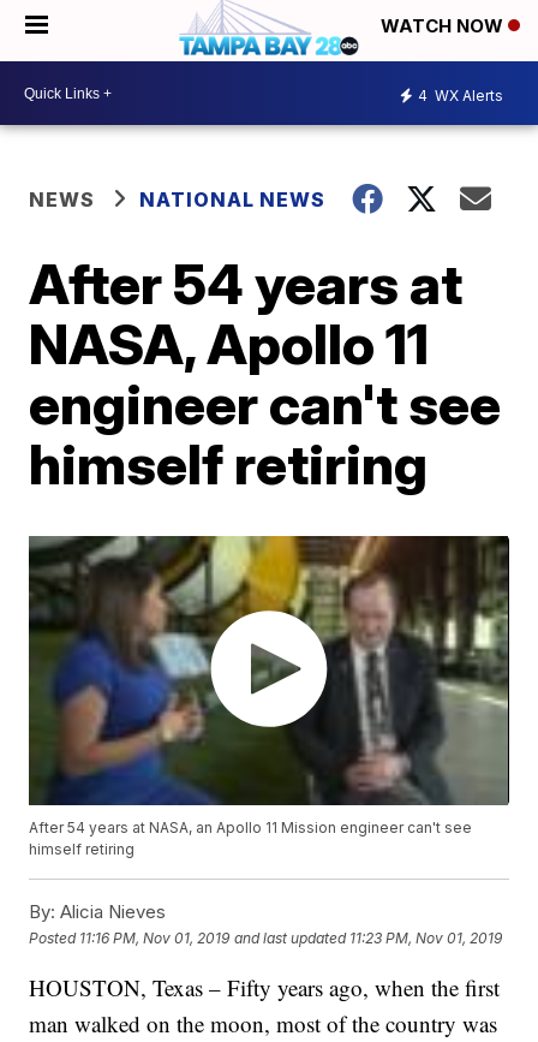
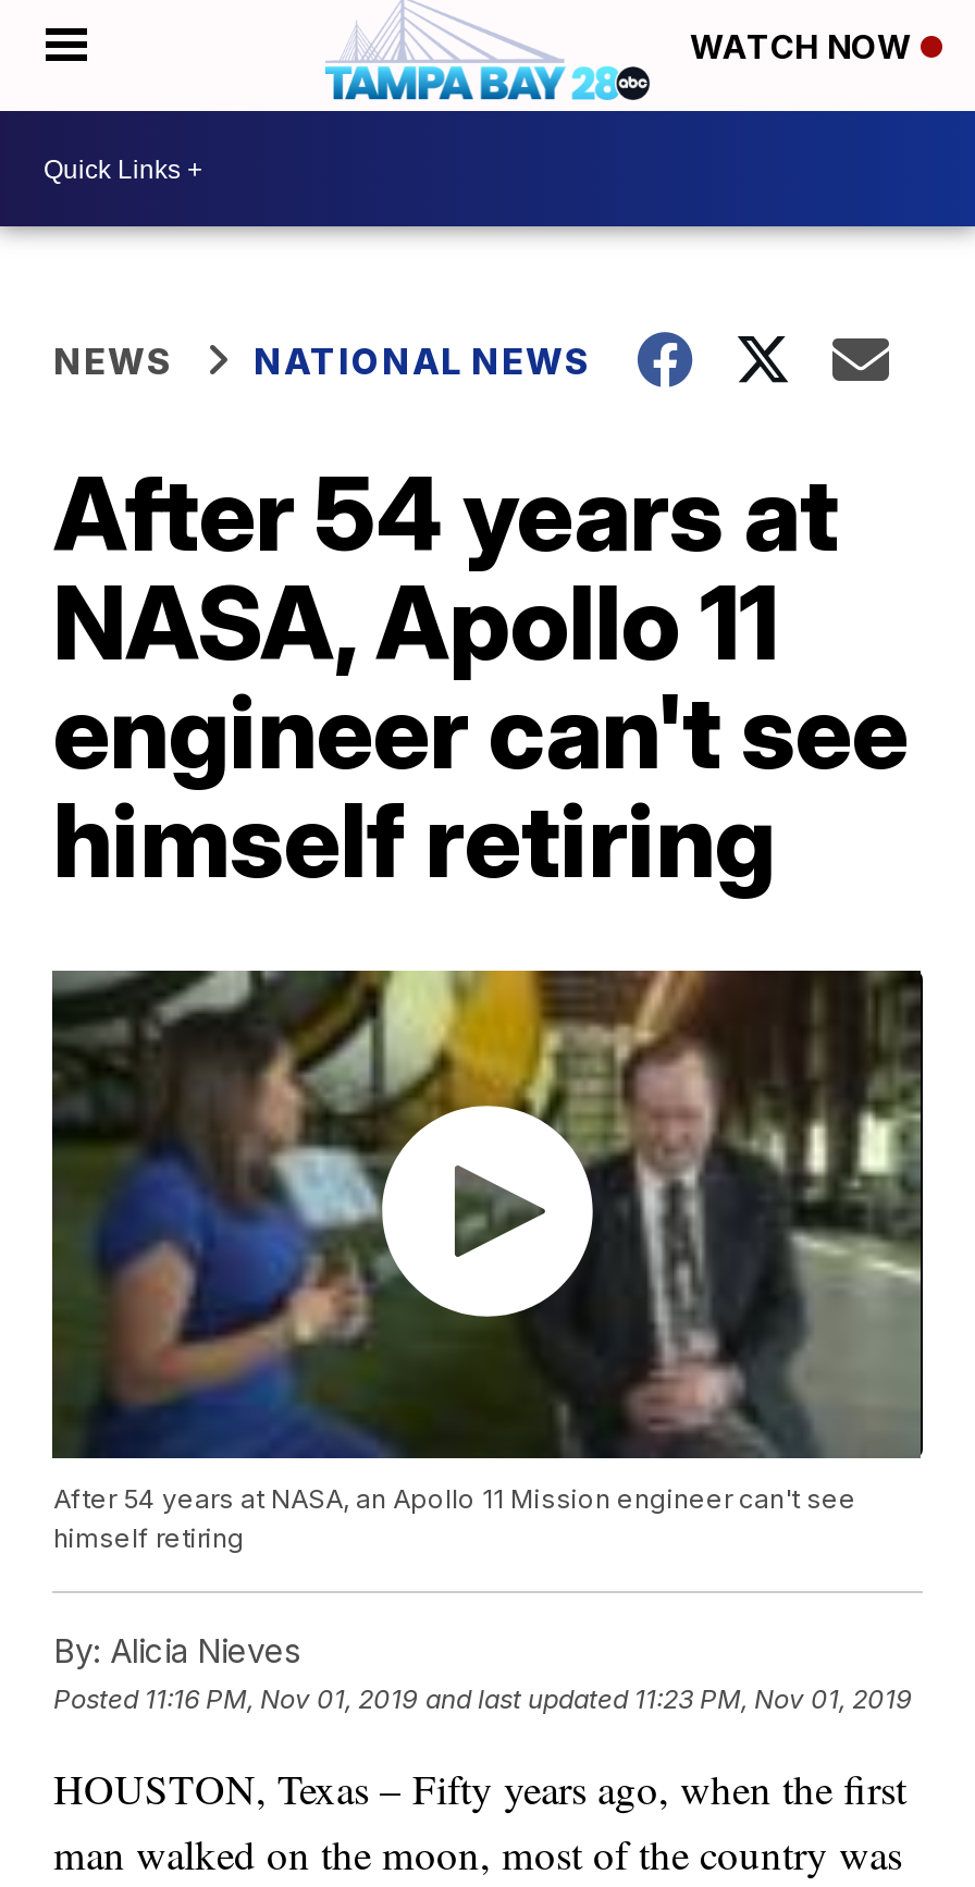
[418,86,503,104] 4 WX Alerts -> none

